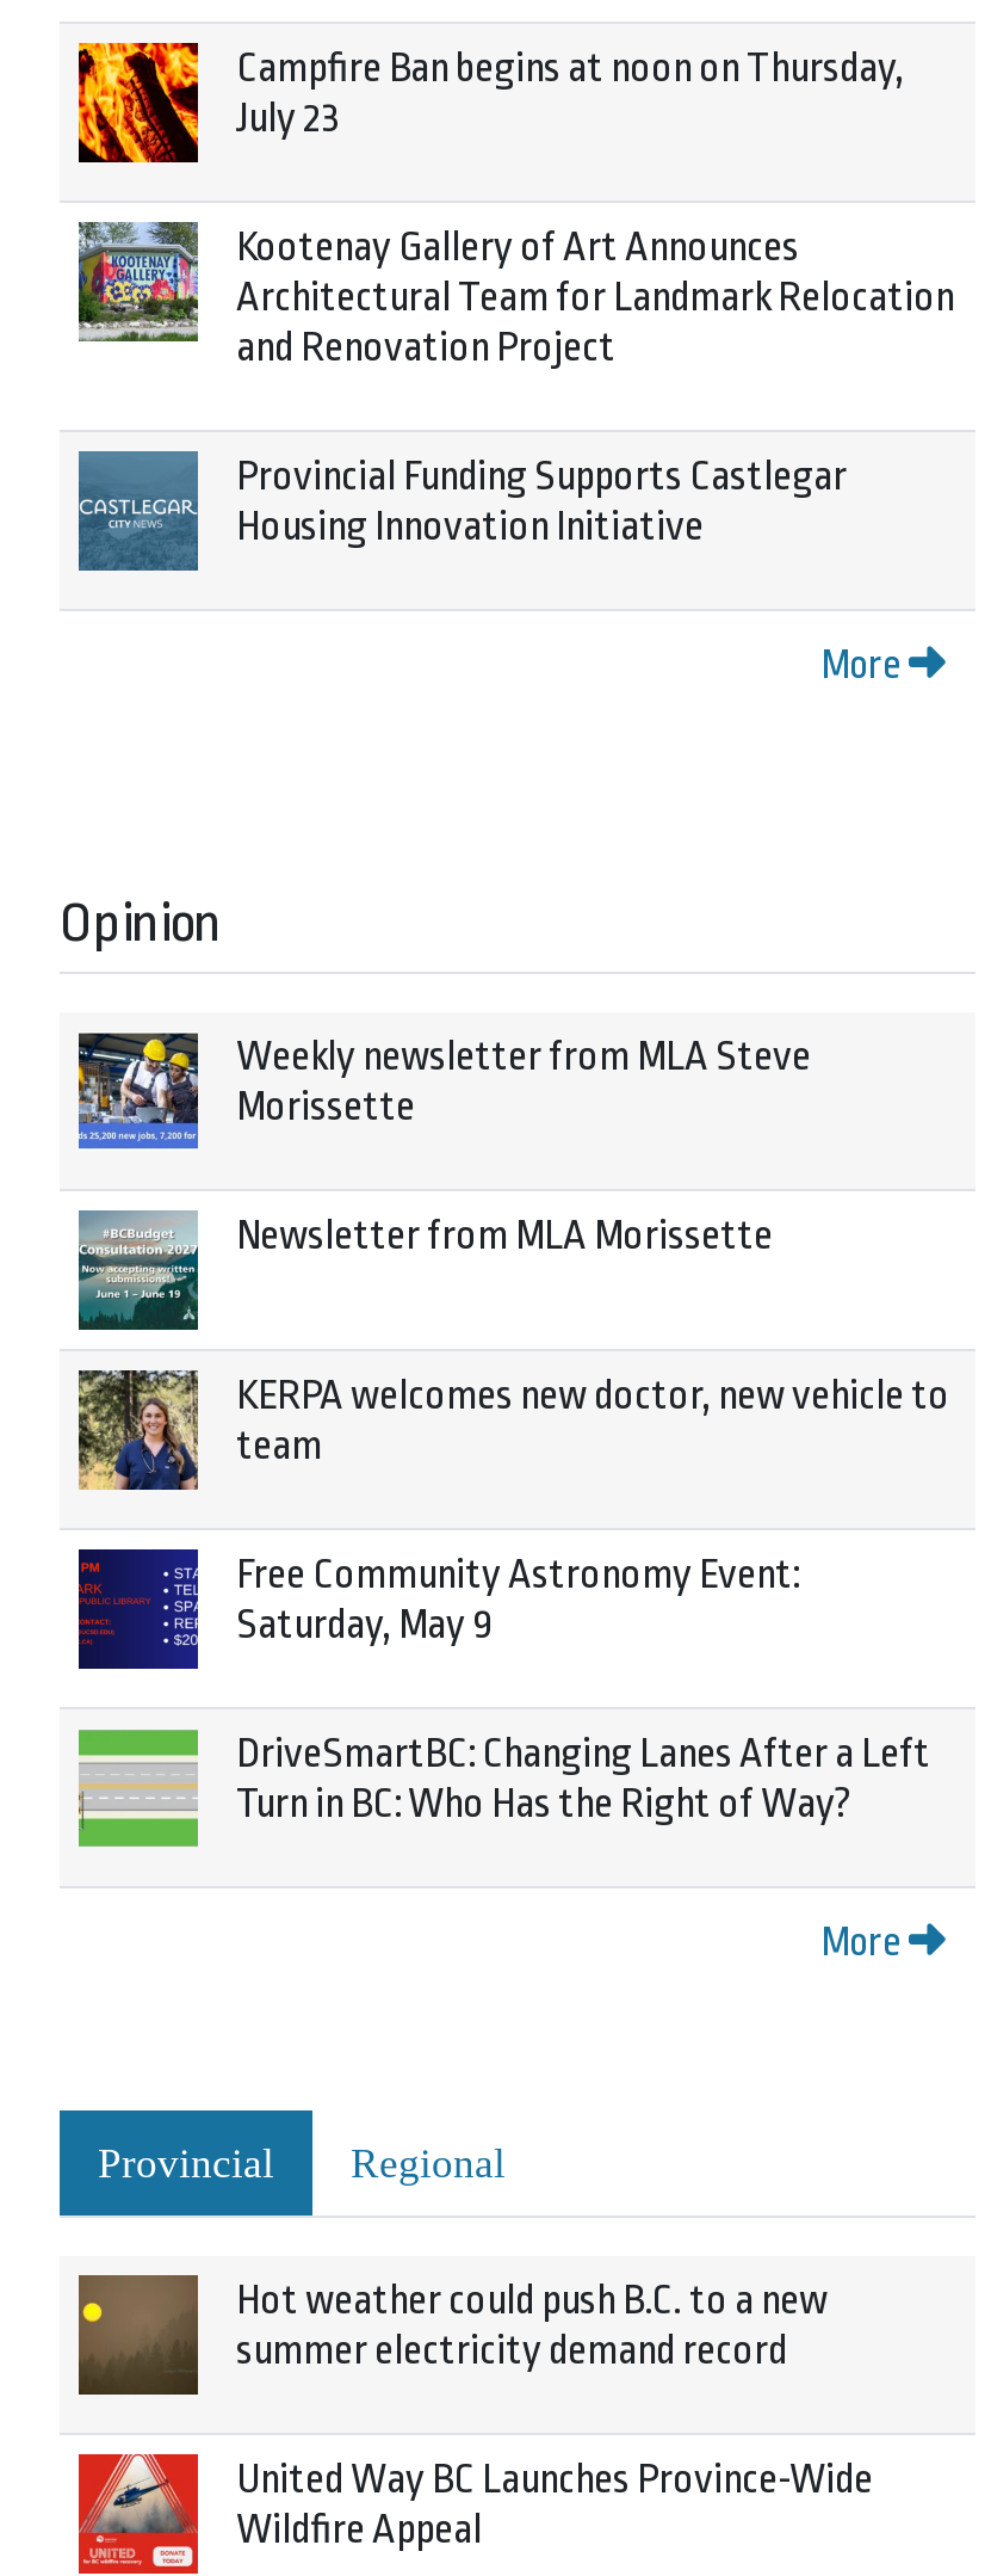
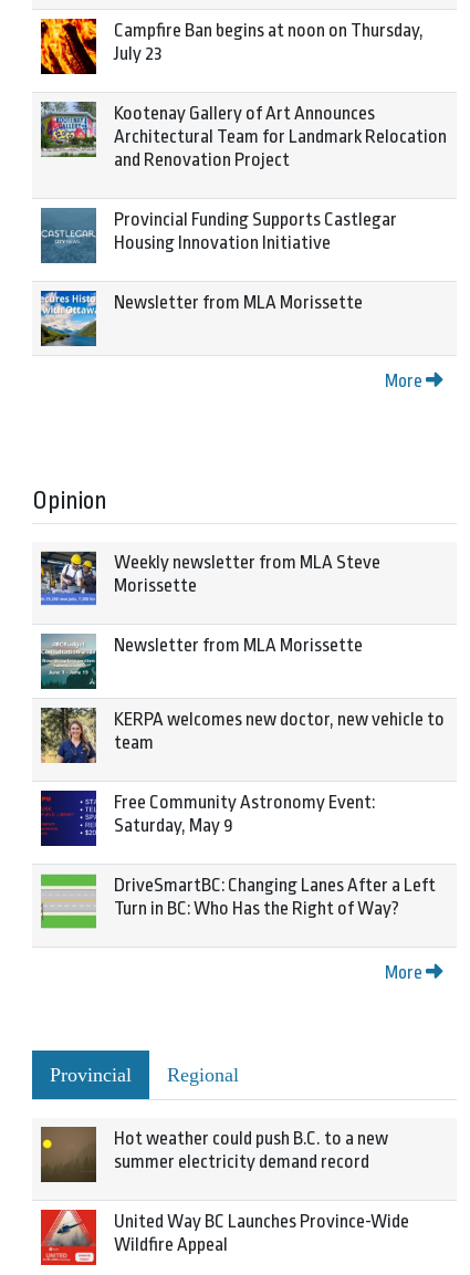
none -> [40,290,363,347] [image] | Newsletter from MLA Morissette

